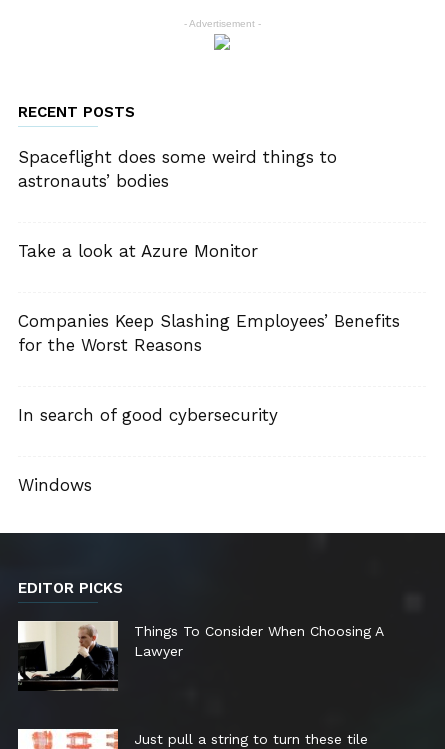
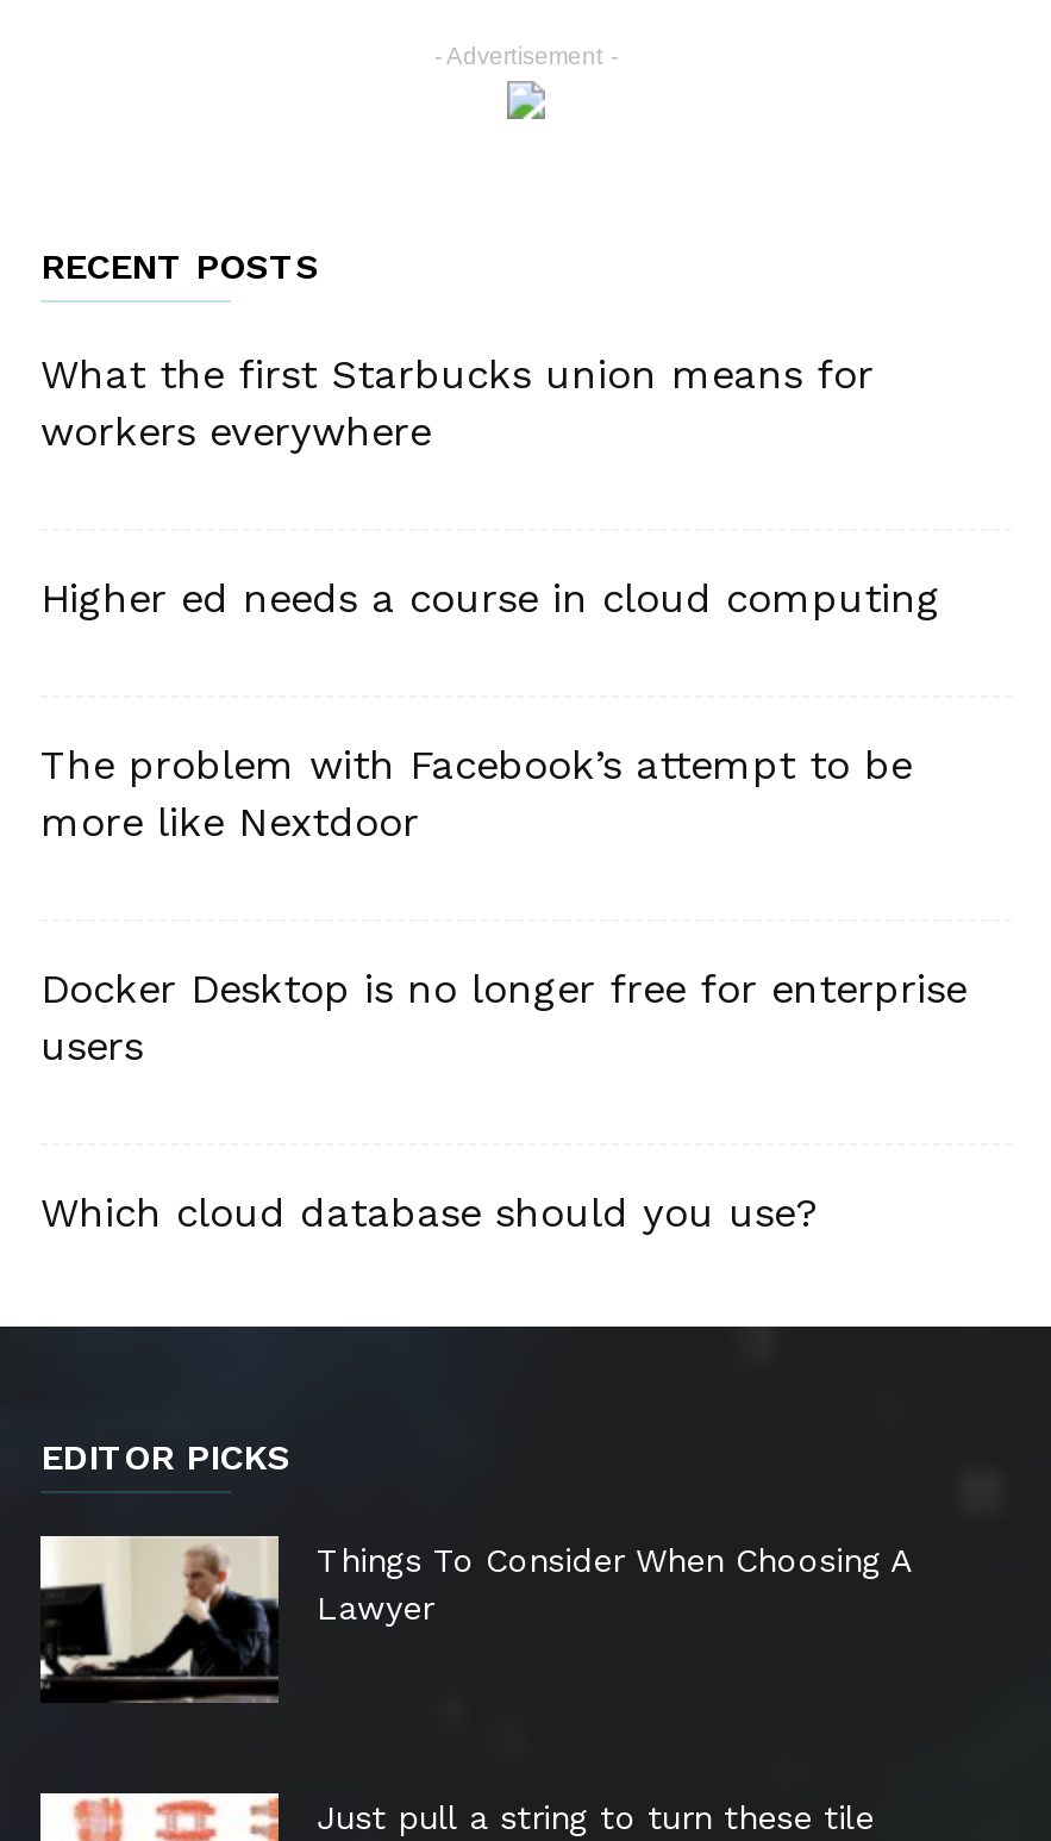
[18,147,337,191] Spaceflight does some weird things to | astronauts’ bodies -> [40,350,874,455] What the first Starbucks union means for | workers everywhere
[18,241,258,261] Take a look at Azure Monitor -> [40,574,940,622] Higher ed needs a course in cloud computing
[18,311,400,355] Companies Keep Slashing Employees’ Benefits | for the Worst Reasons -> [40,741,912,845] The problem with Facebook’s attempt to be | more like Nextdoor
[18,405,278,425] In search of good cybersecurity -> [40,965,966,1069] Docker Desktop is no longer free for enterprise | users
[18,475,92,495] Windows -> [40,1188,817,1236] Which cloud database should you use?

